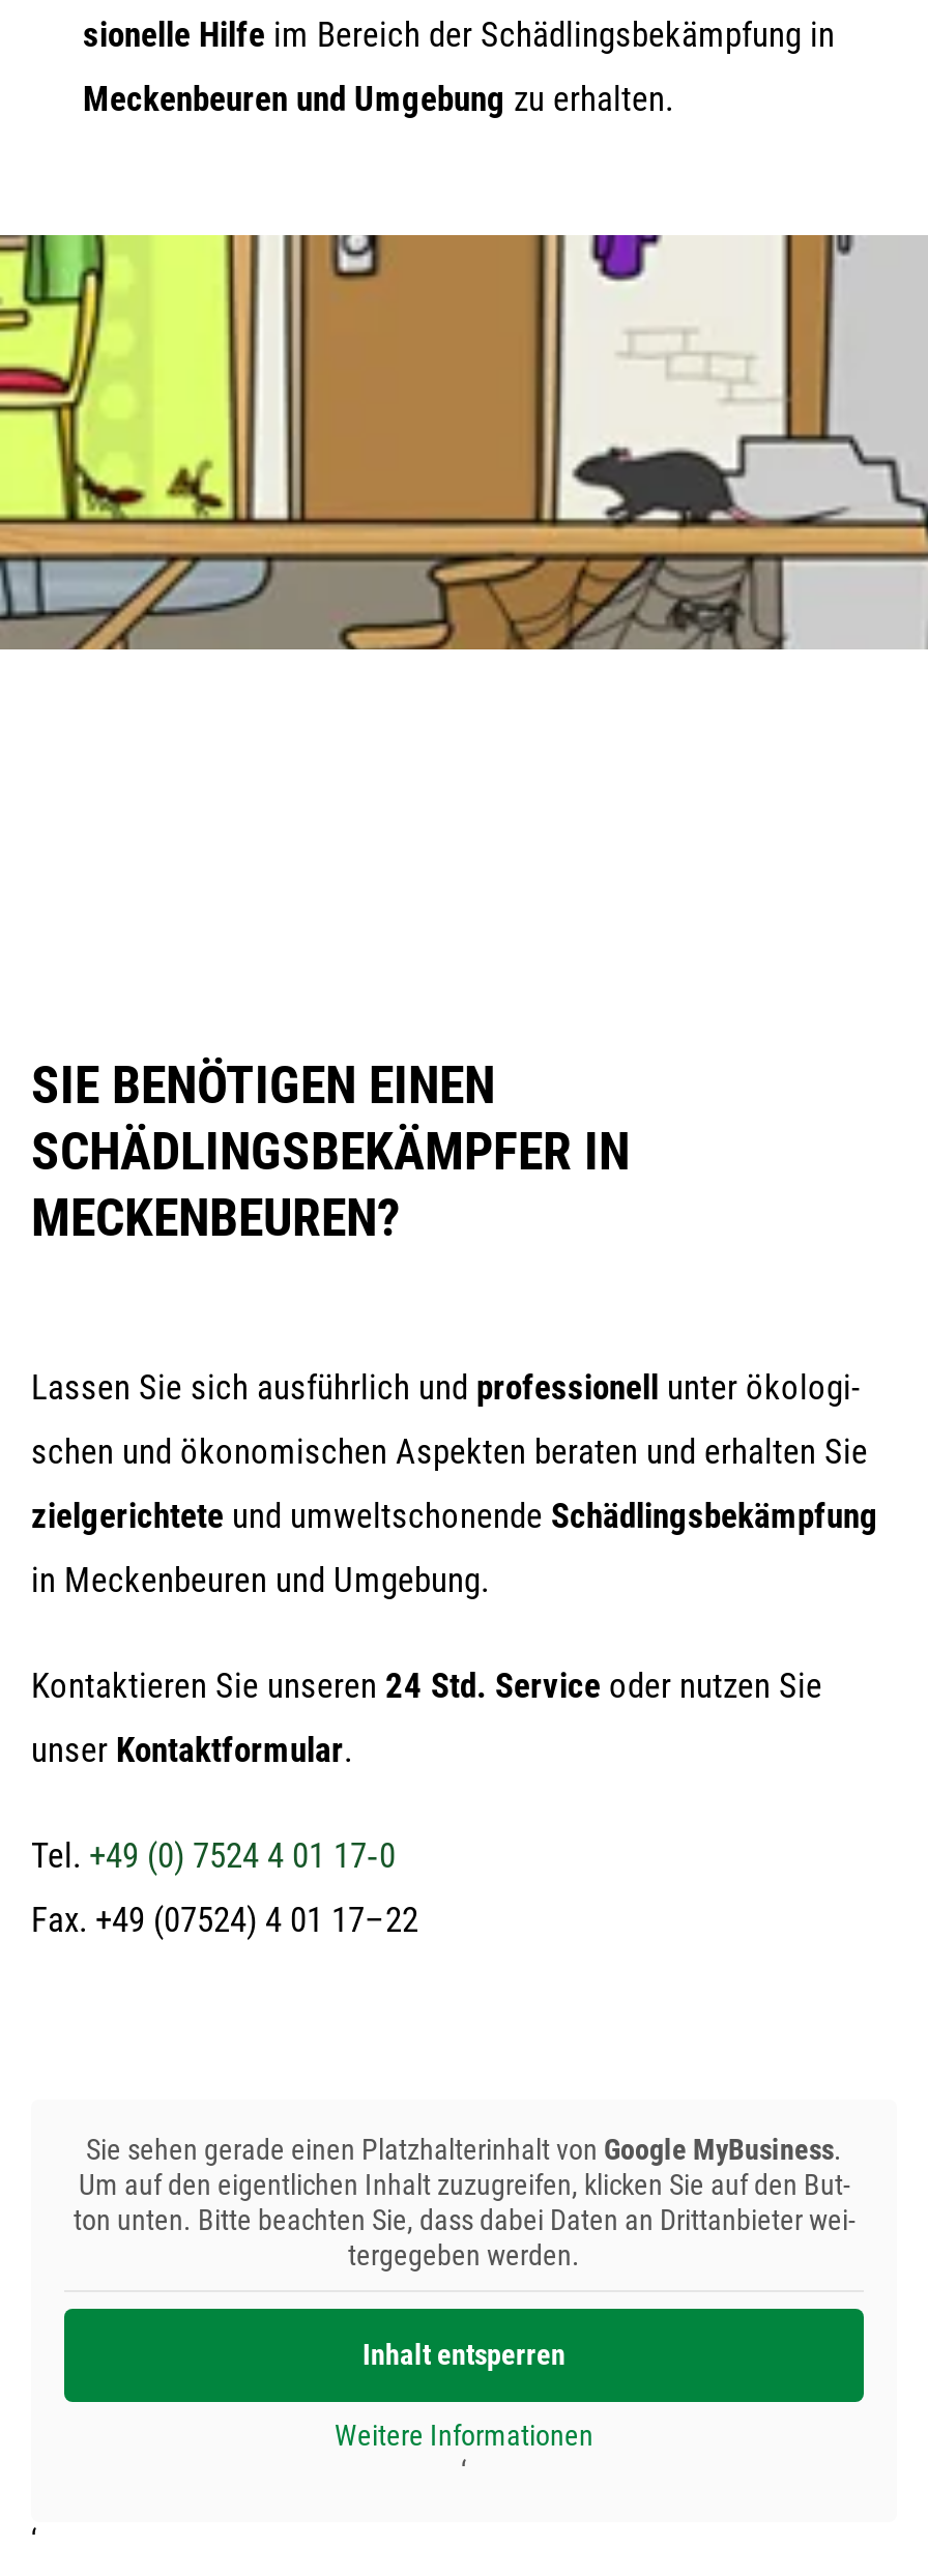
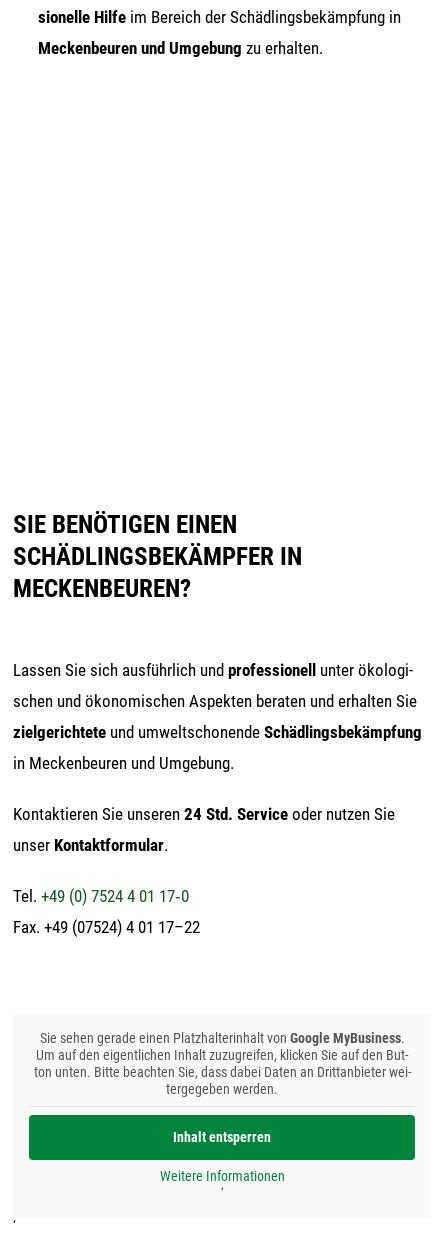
[6,233,922,652] [image] -> none

